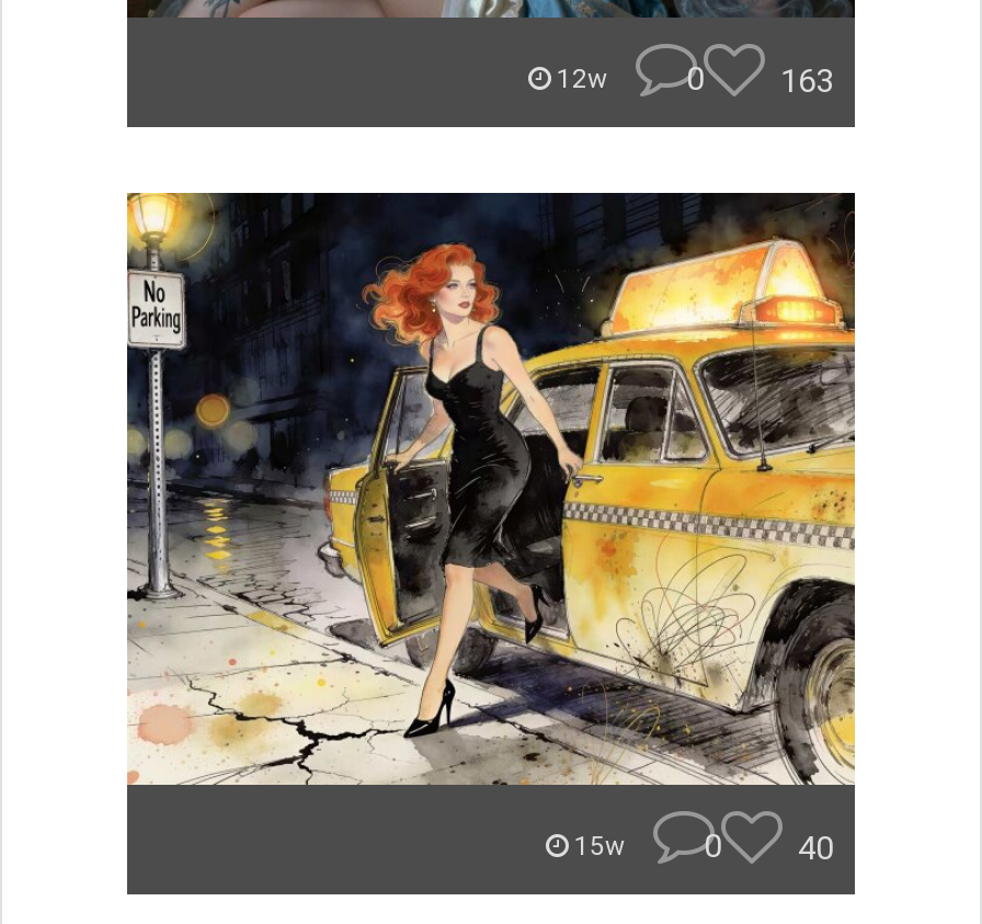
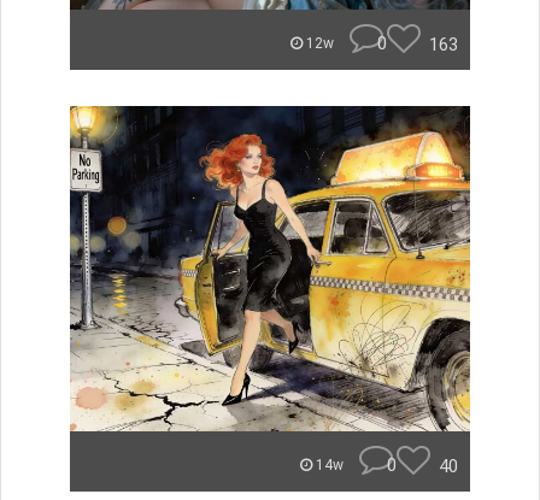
[568,831,631,862] 15w -> [312,457,347,473] 14w

